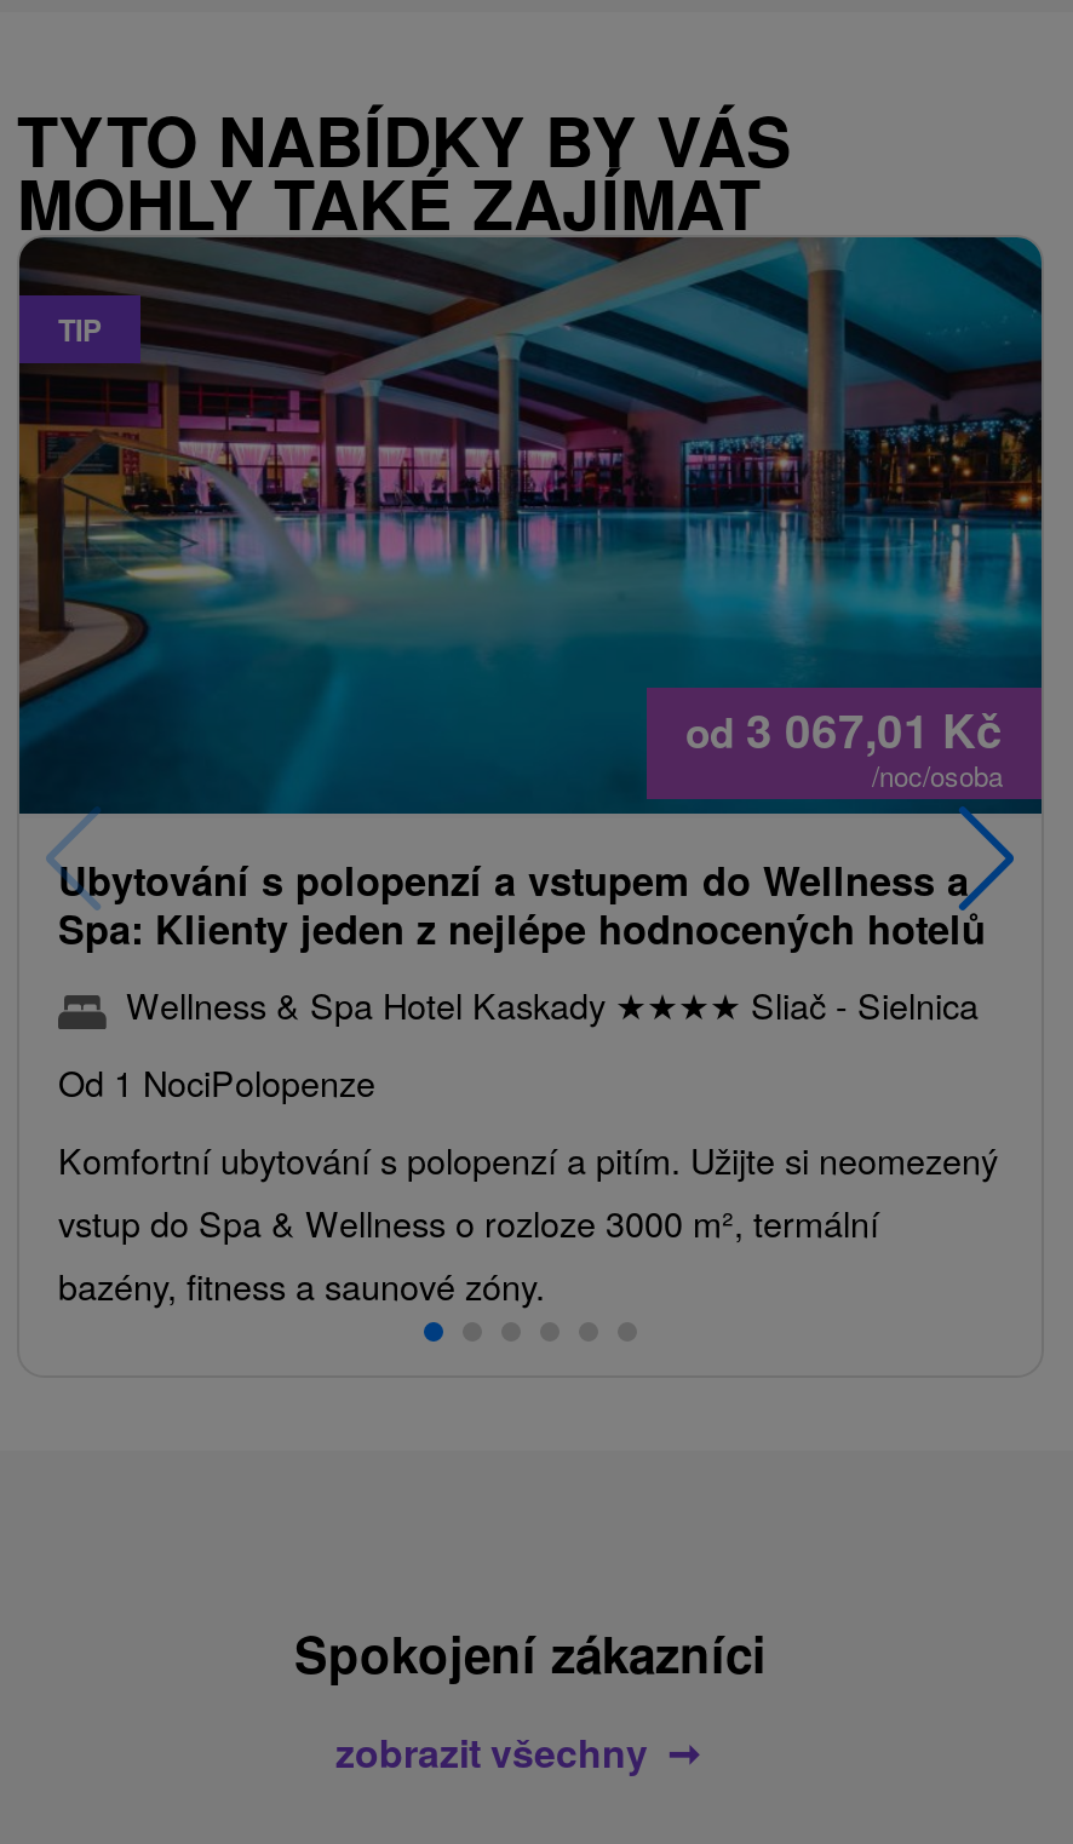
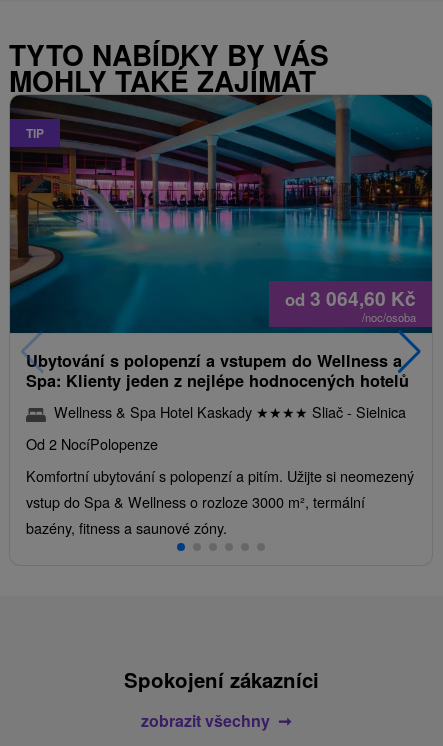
[685,696,1003,764] od 3 067,01 Kč -> [285,284,416,312] od 3 064,60 Kč
[58,1057,375,1108] Od 1 NociPolopenze -> [26,433,158,454] Od 2 NocíPolopenze

